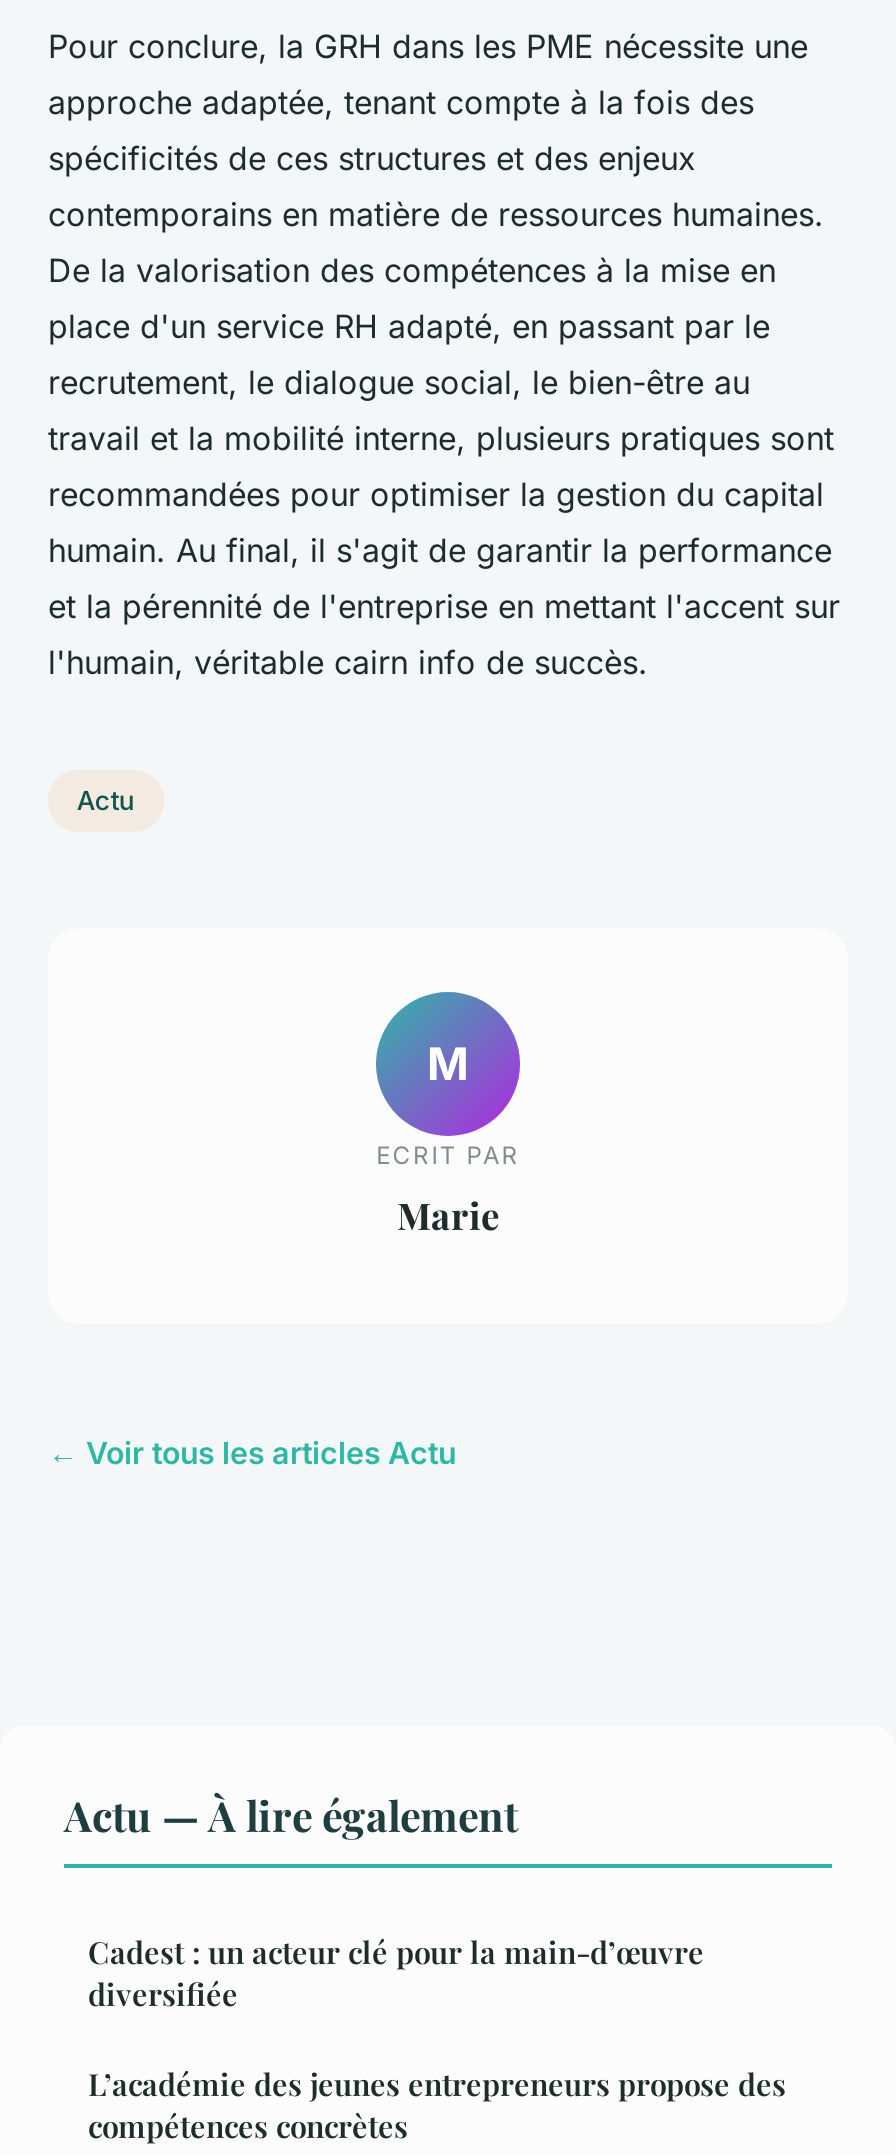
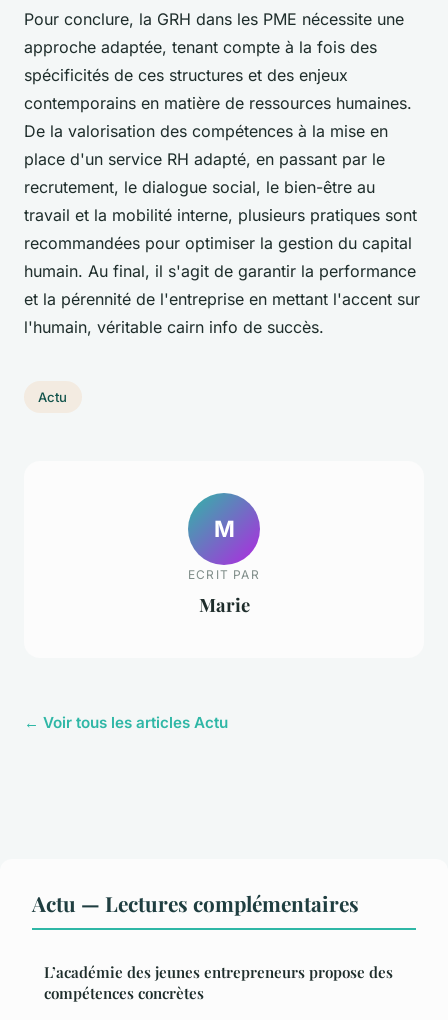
[64,1785,704,2013] Actu — À lire également | Cadest : un acteur clé pour la main-d’œuvre | diversifiée -> [32,889,359,917] Actu — Lectures complémentaires

